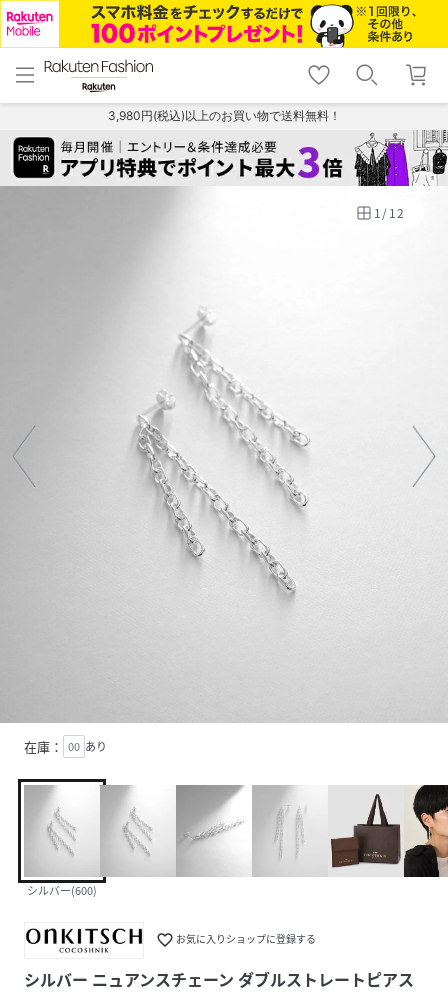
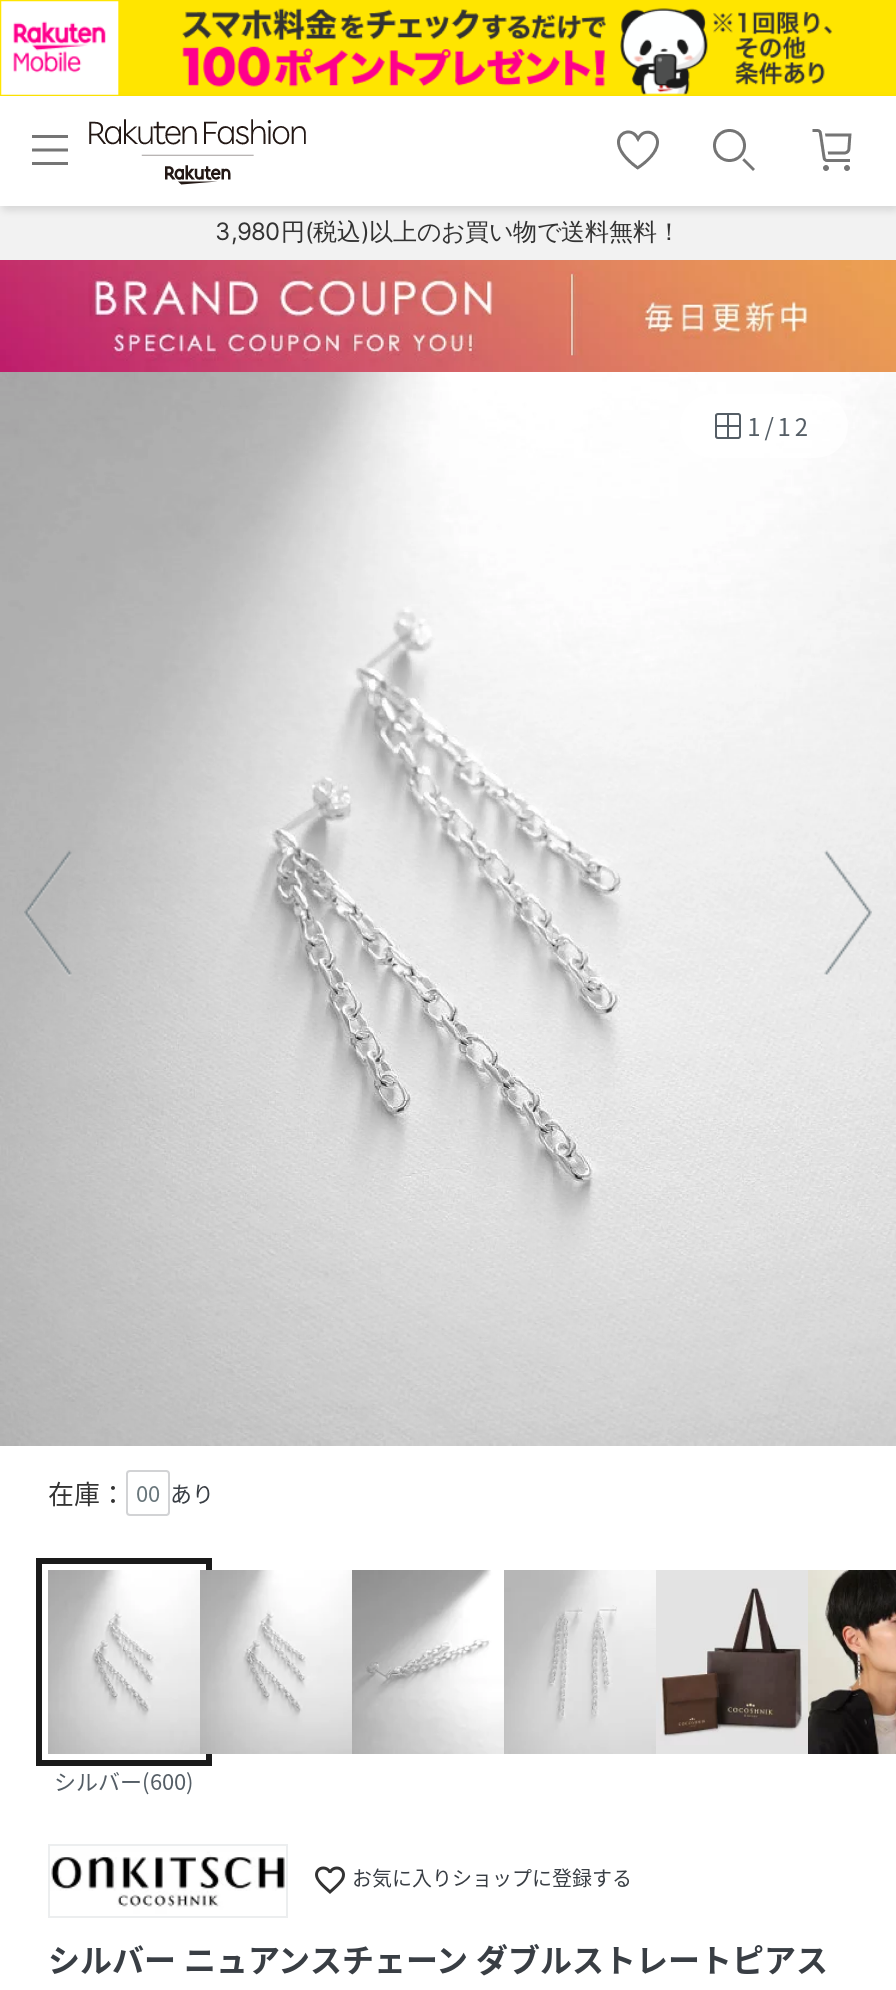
[3,129,445,187] [image] -> [6,258,890,374] [image]

